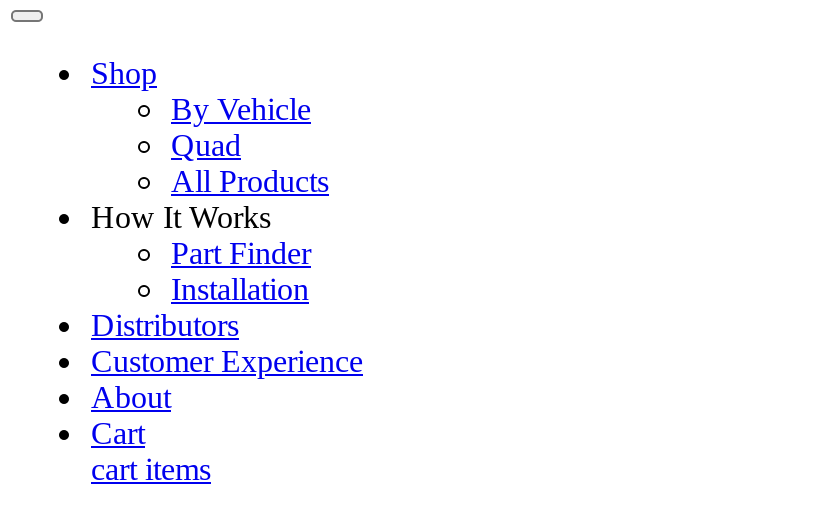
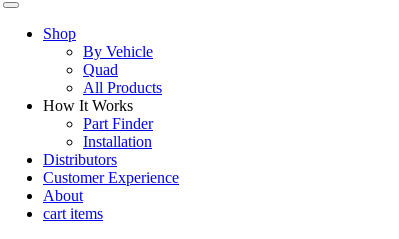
[91,416,145,450] Cart -> none

